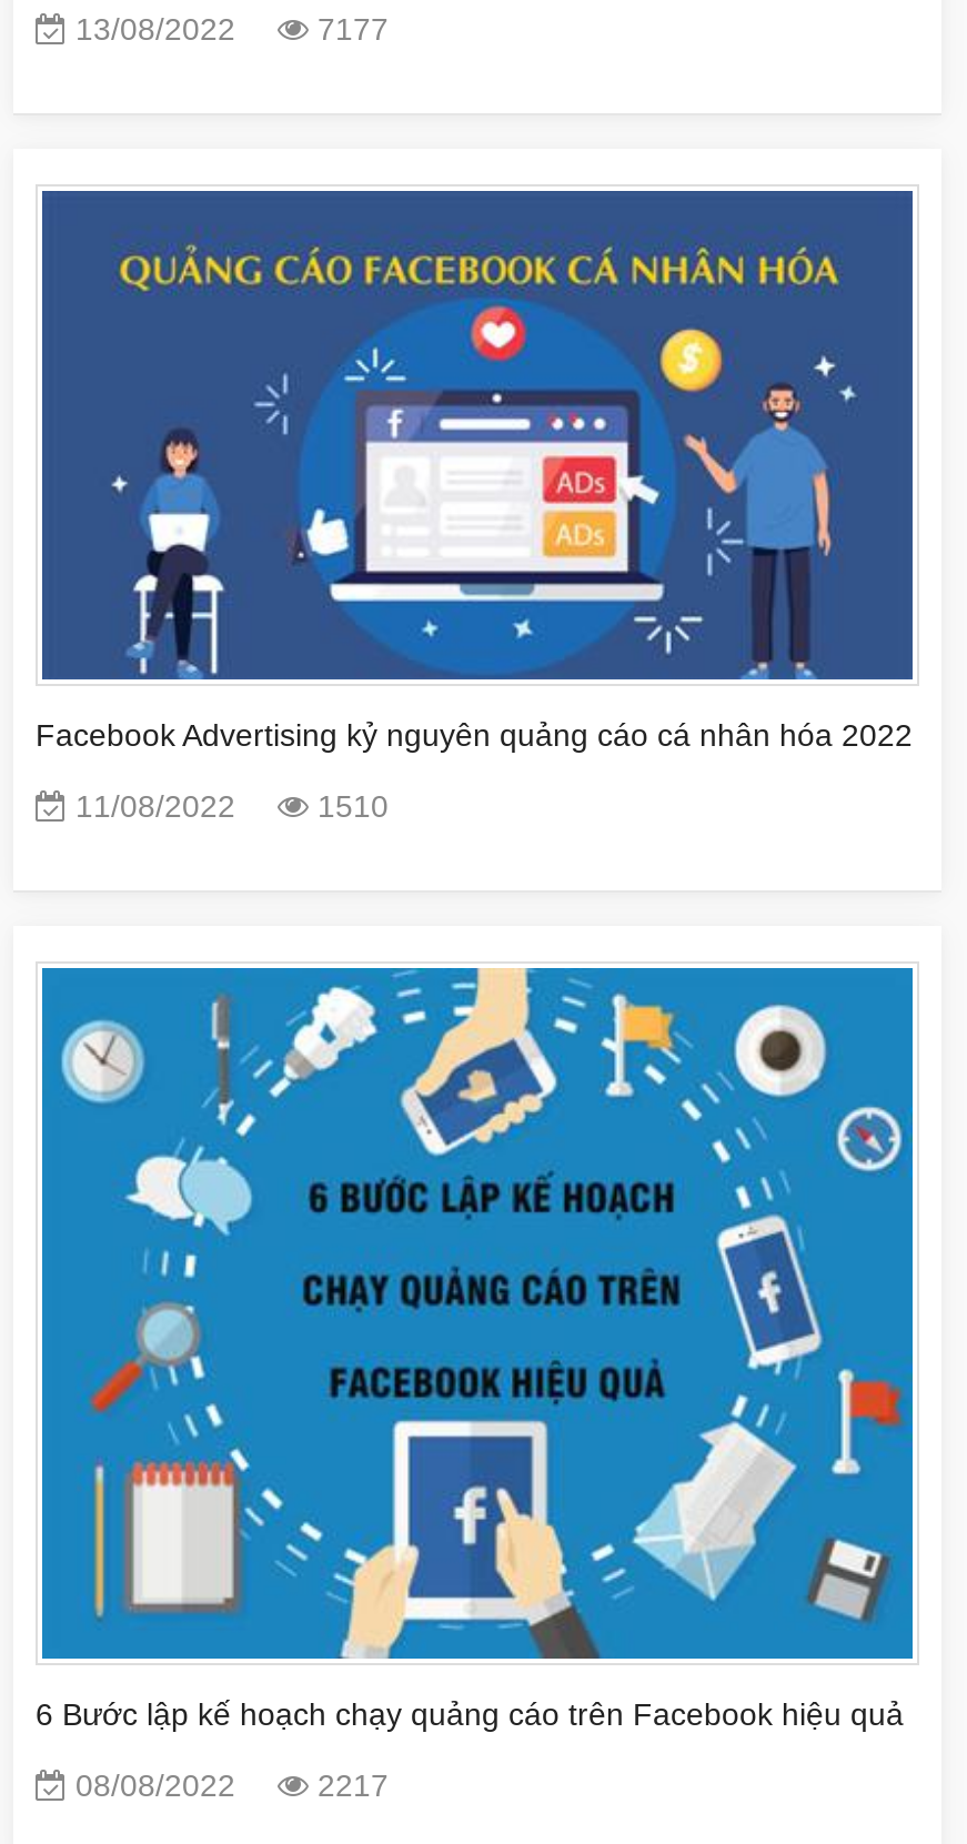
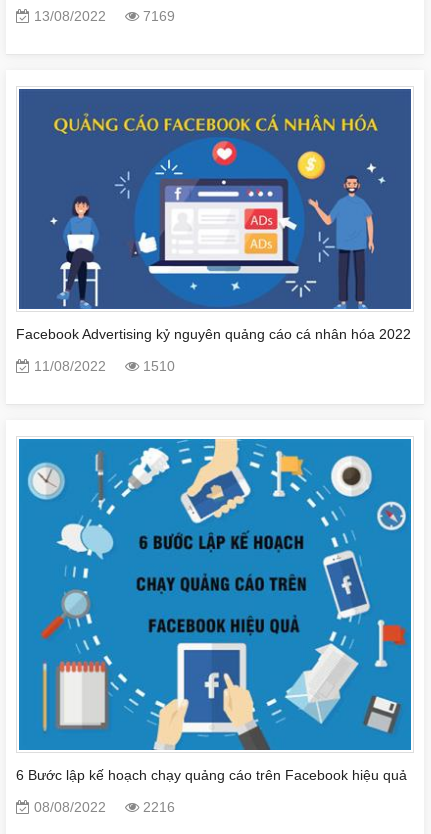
[309,10,389,46] 7177 -> [139,8,175,24] 7169
[309,1767,389,1803] 2217 -> [139,799,175,815] 2216

